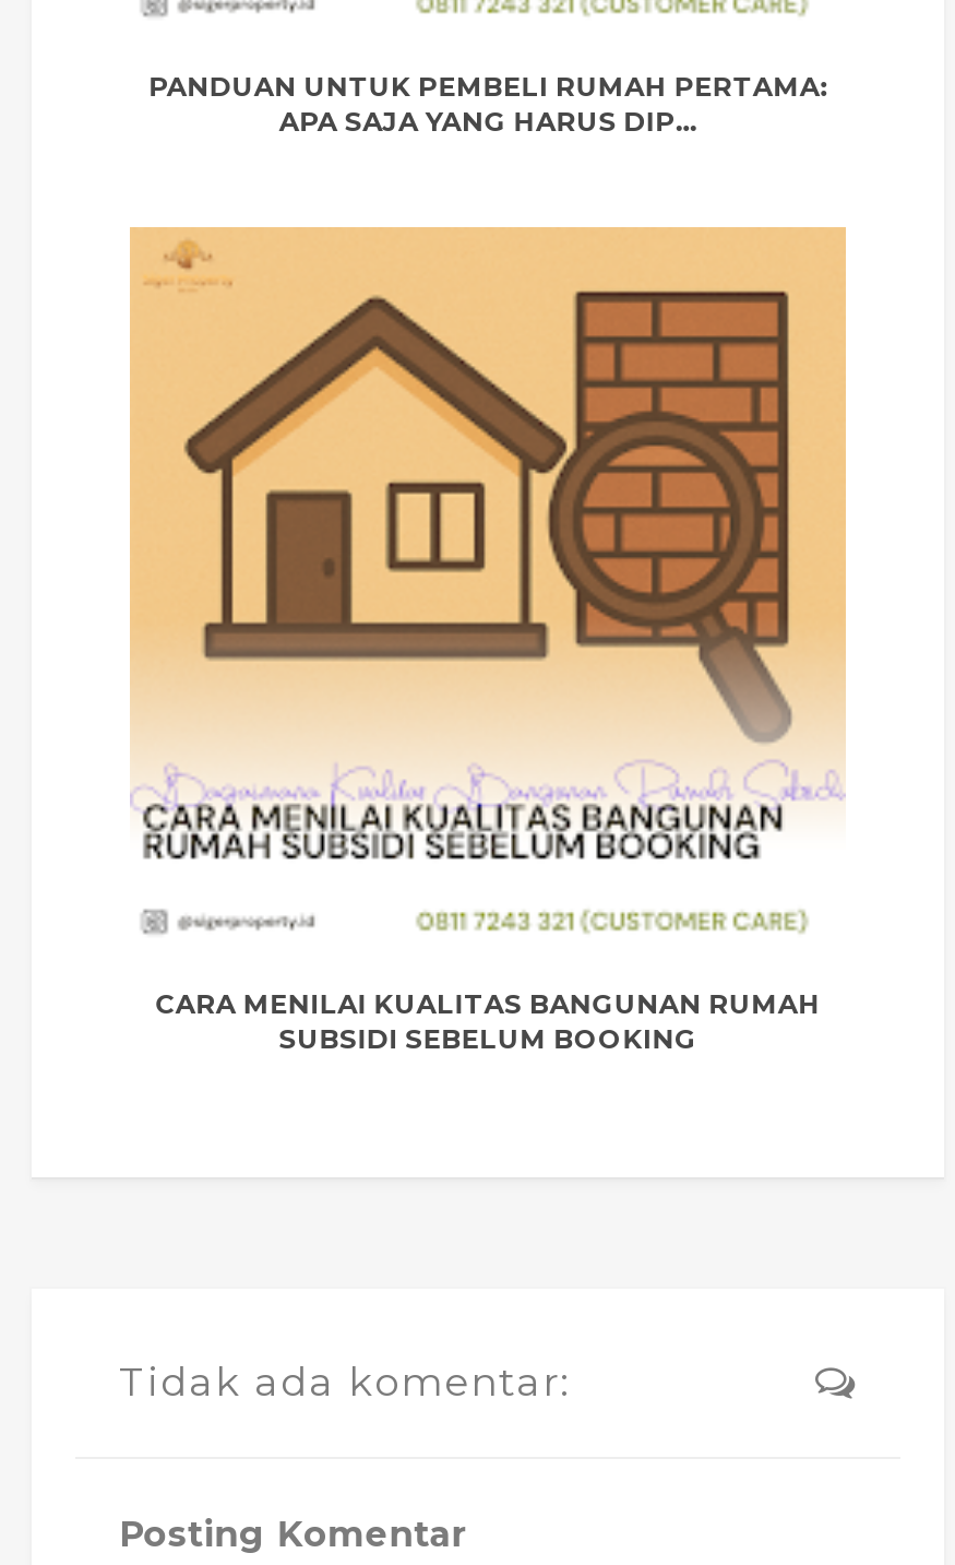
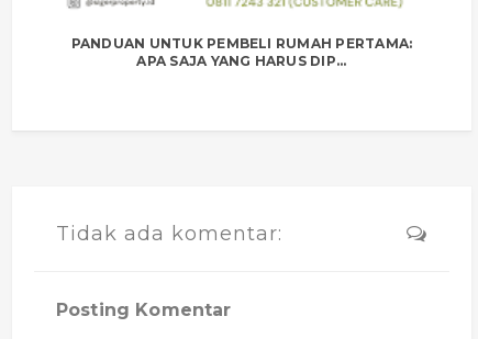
[128,225,848,861] [image] -> none
[155,987,820,1055] CARA MENILAI KUALITAS BANGUNAN RUMAH | SUBSIDI SEBELUM BOOKING -> none

